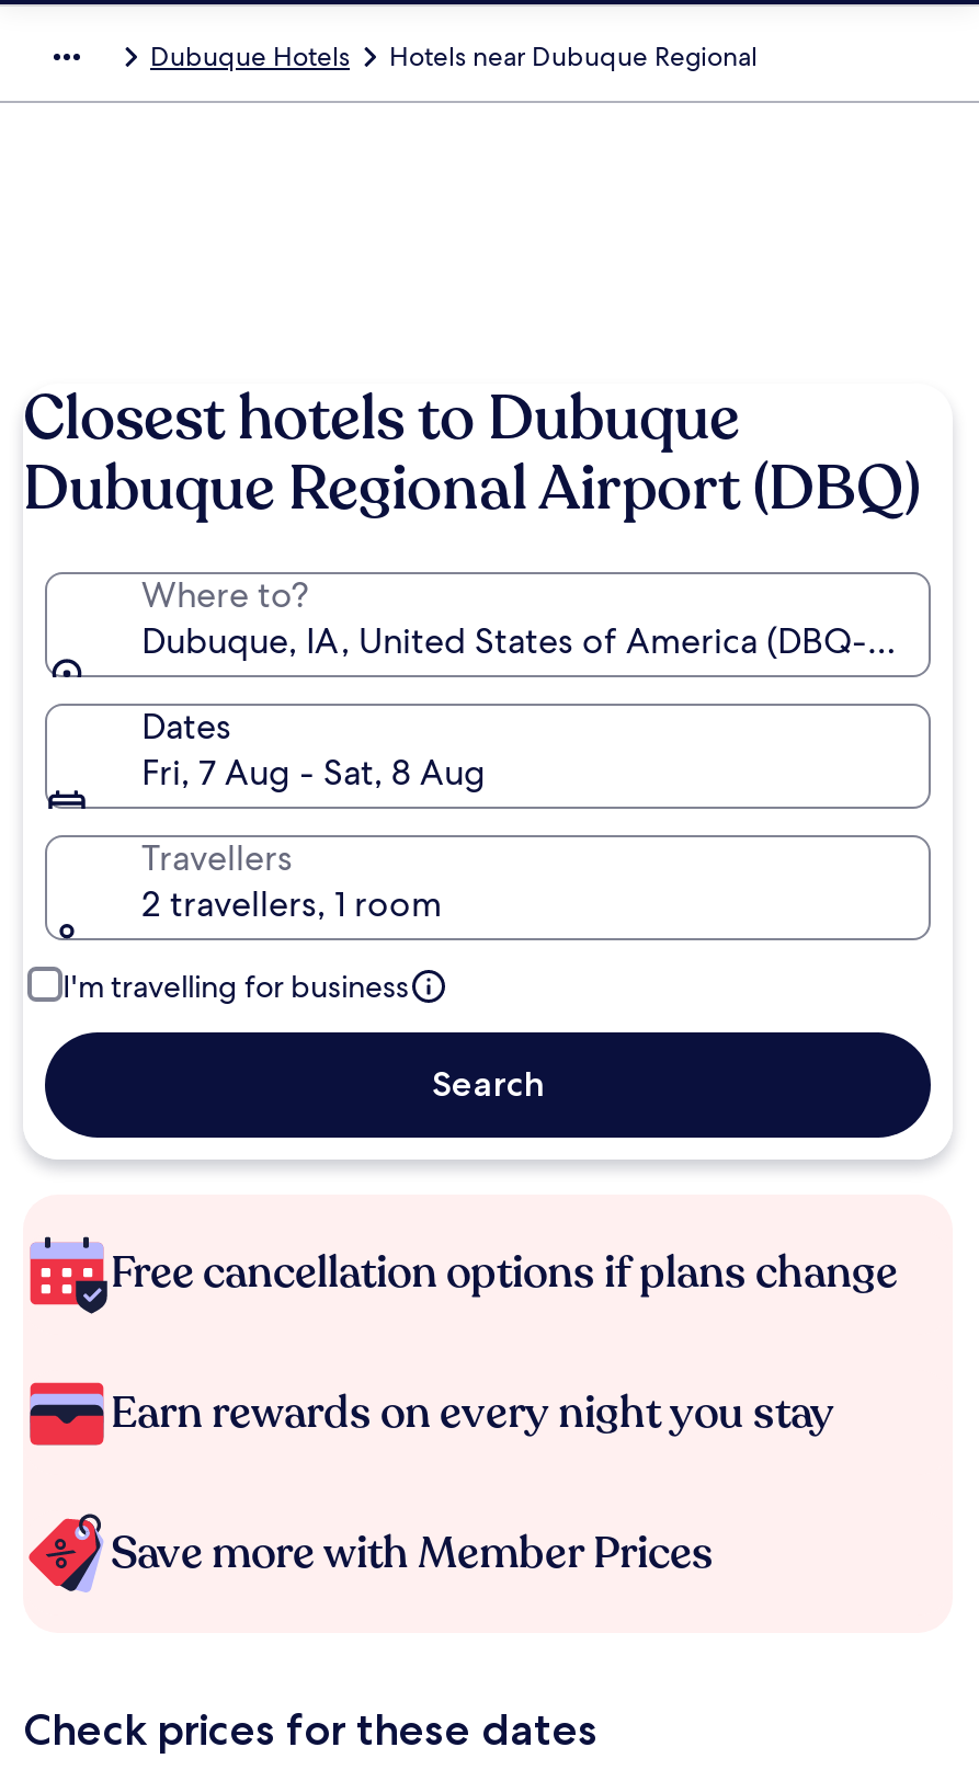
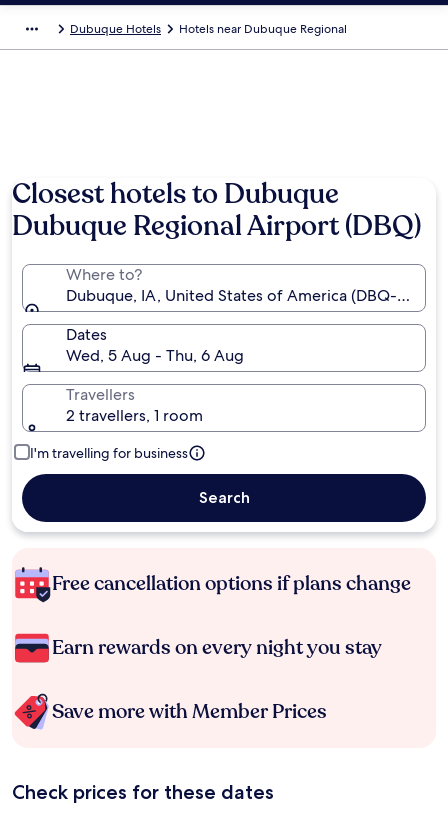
[141,750,486,796] Fri, 7 Aug - Sat, 8 Aug -> [66,345,244,366] Wed, 5 Aug - Thu, 6 Aug

